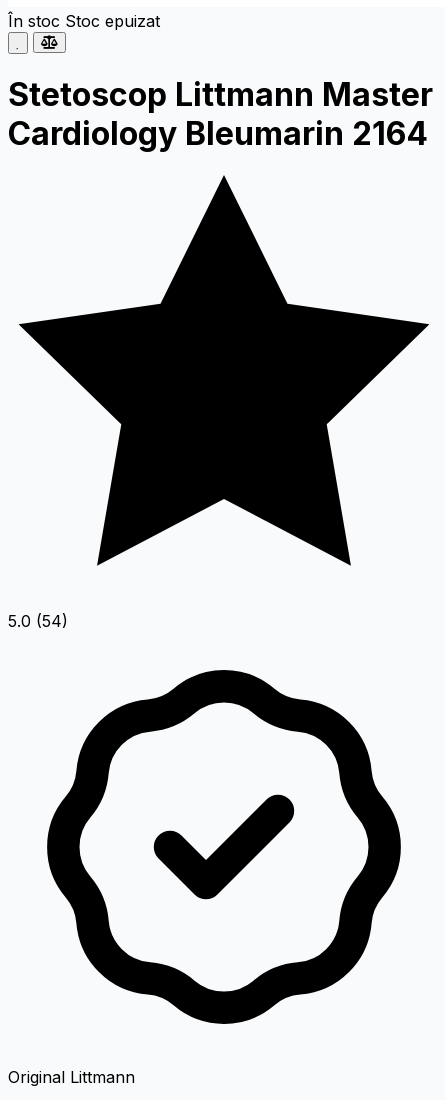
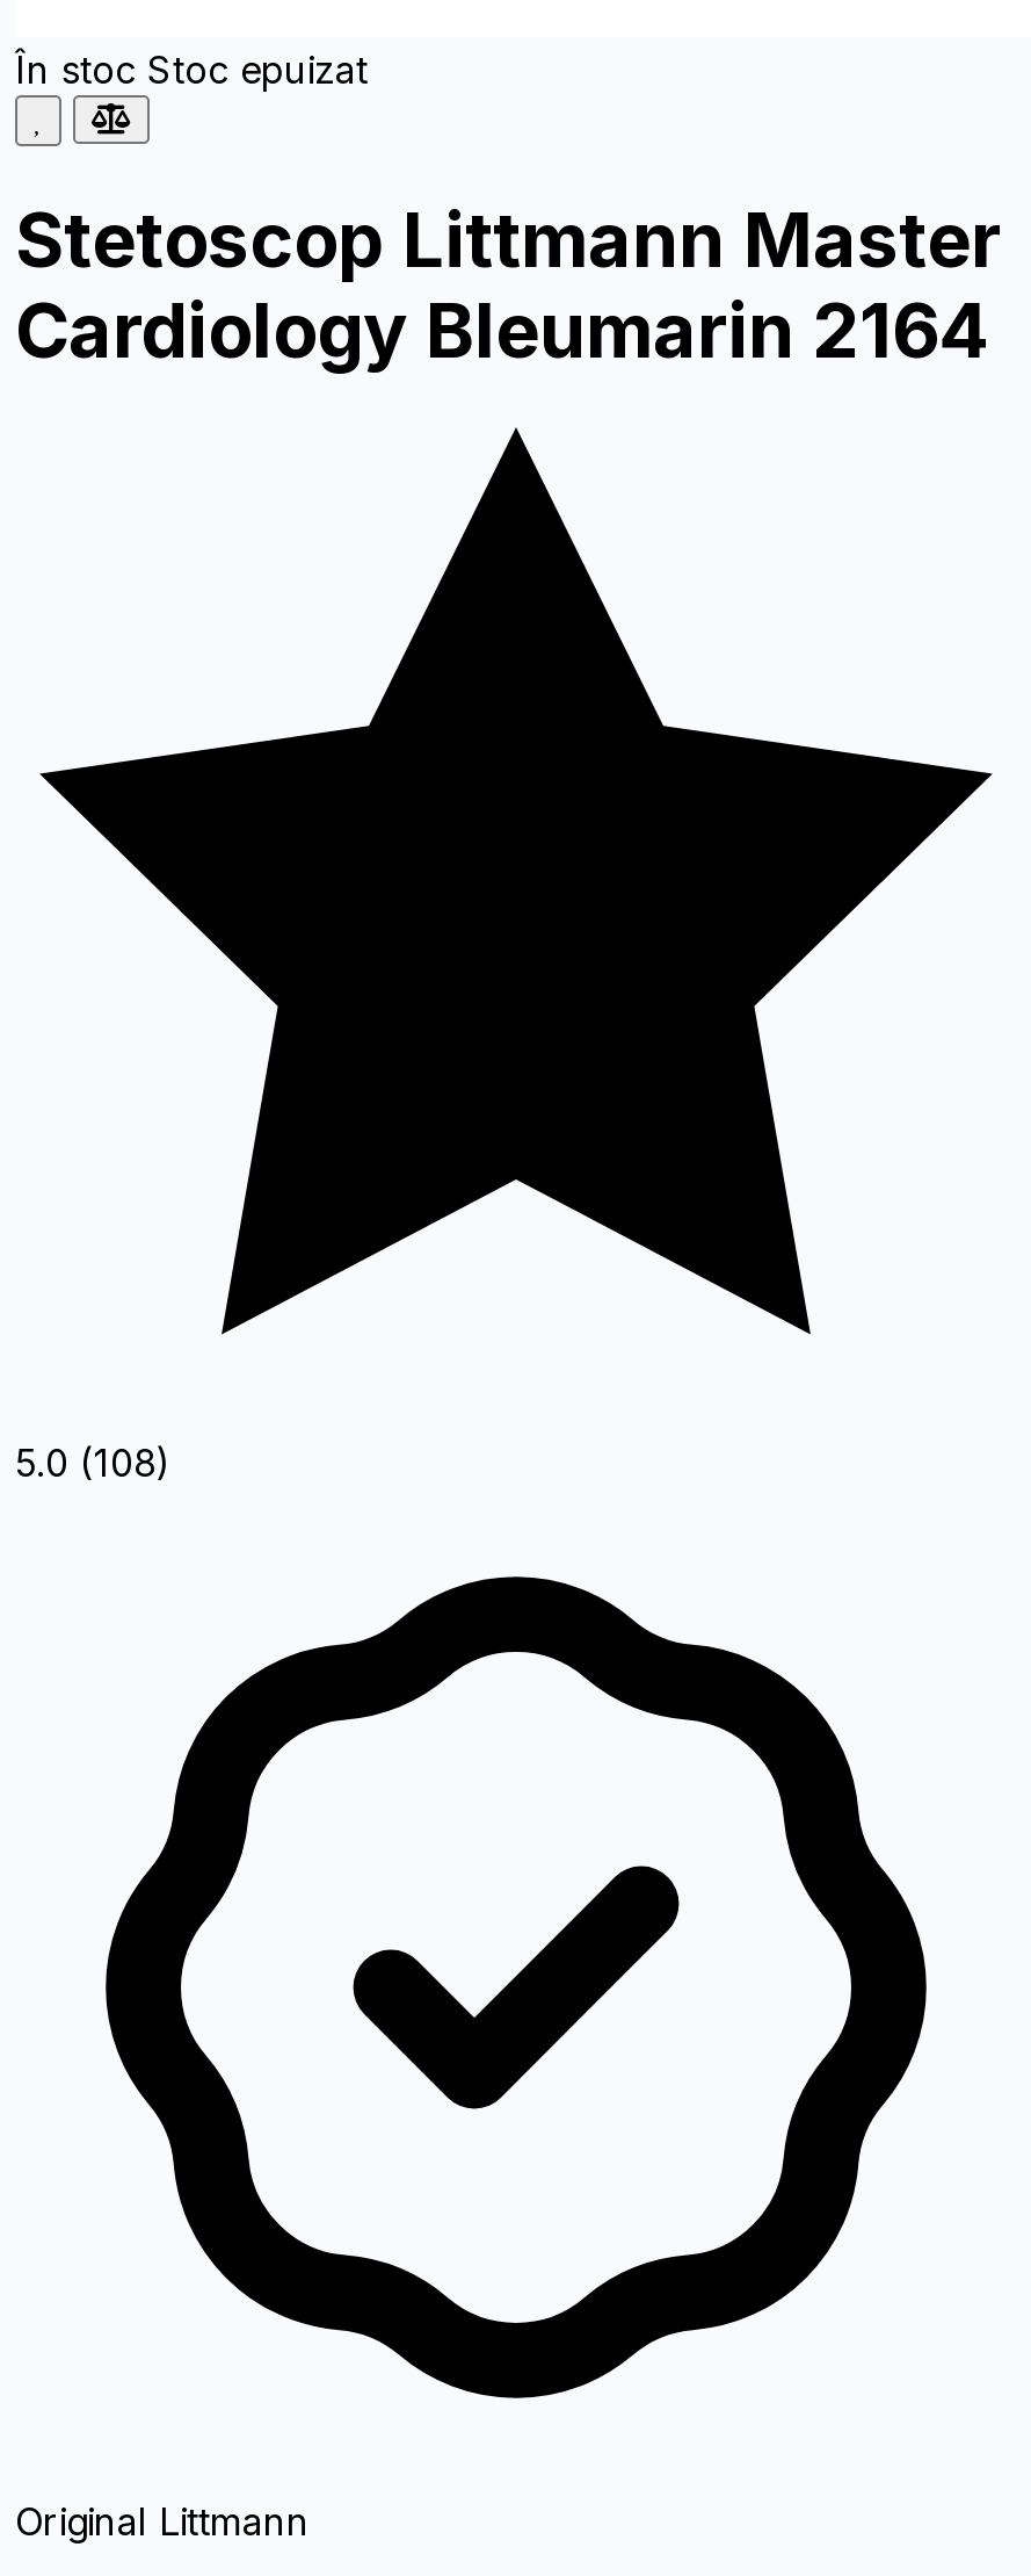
[8,611,68,631] 5.0 (54) -> [15,1439,170,1486] 5.0 (108)

